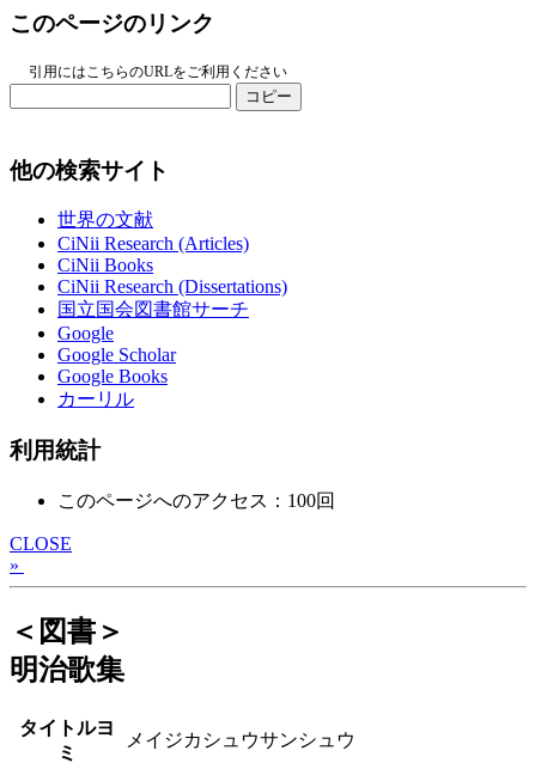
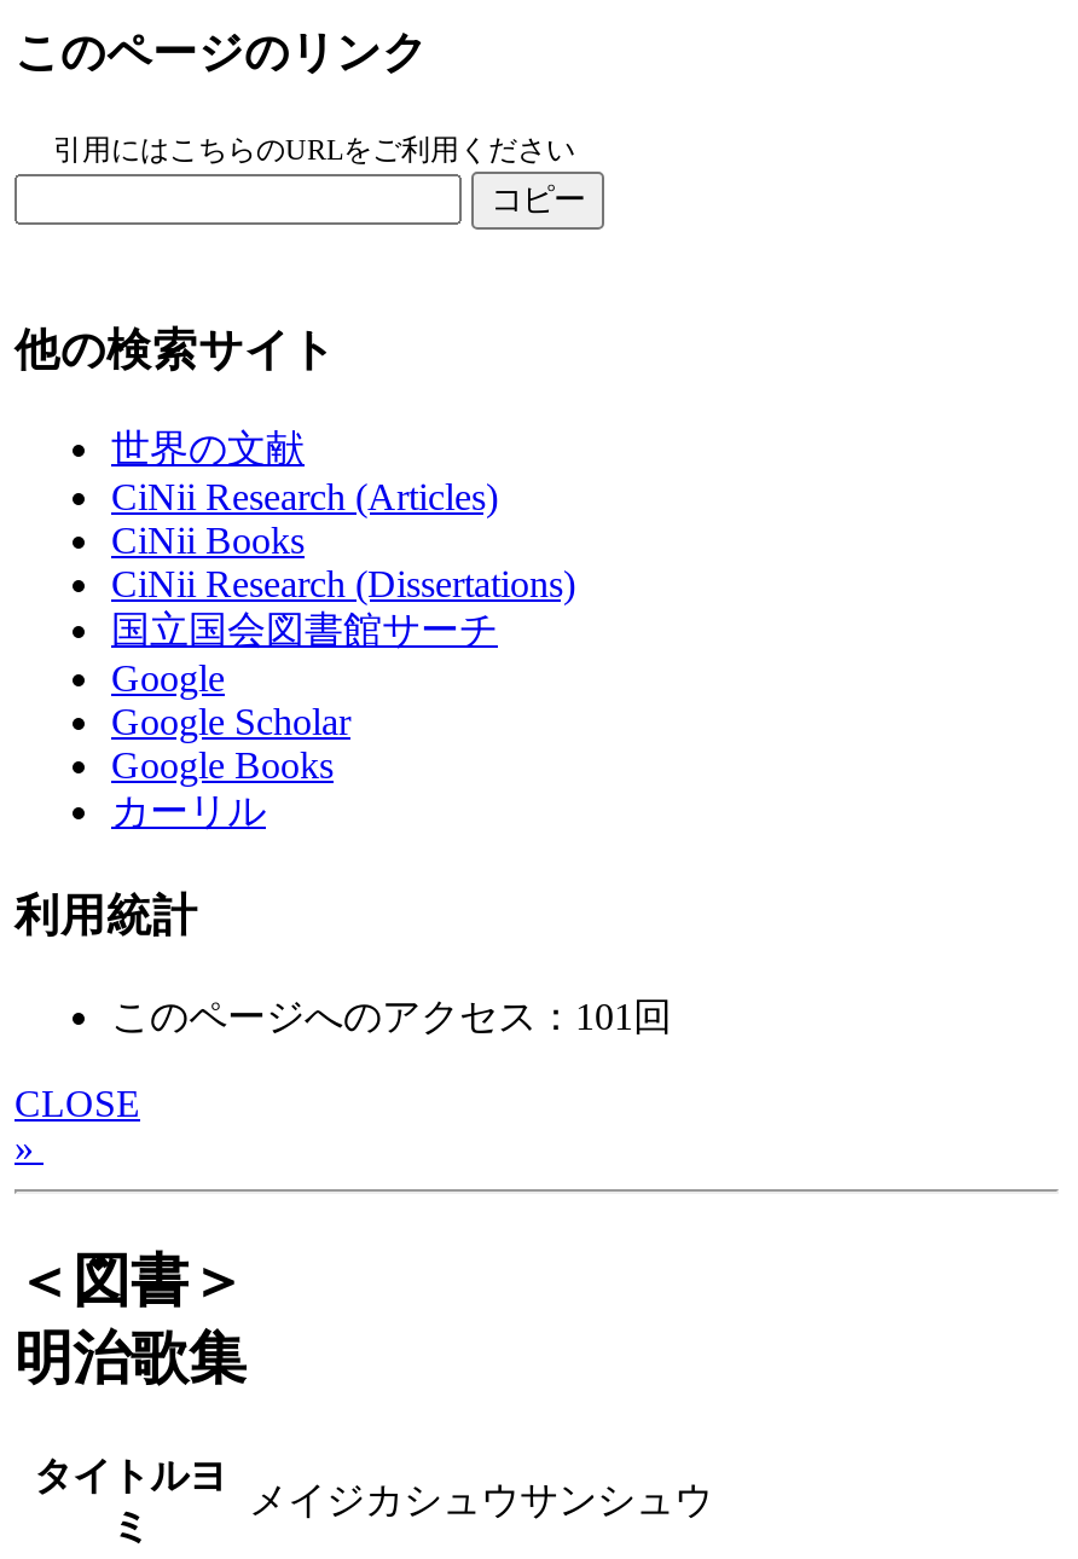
[57,490,335,510] このページへのアクセス：100回 -> [111,995,672,1036] このページへのアクセス：101回

